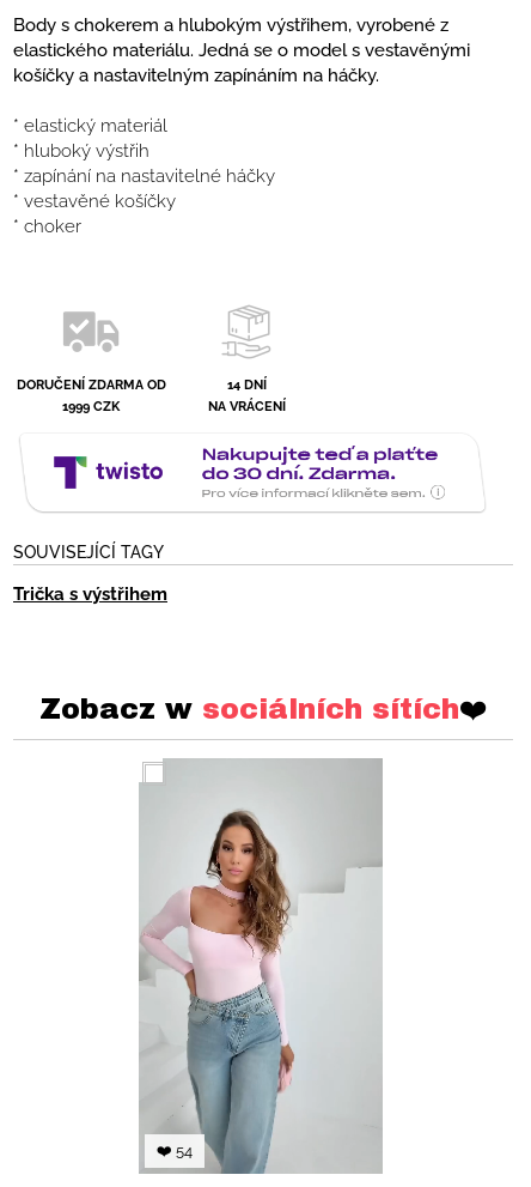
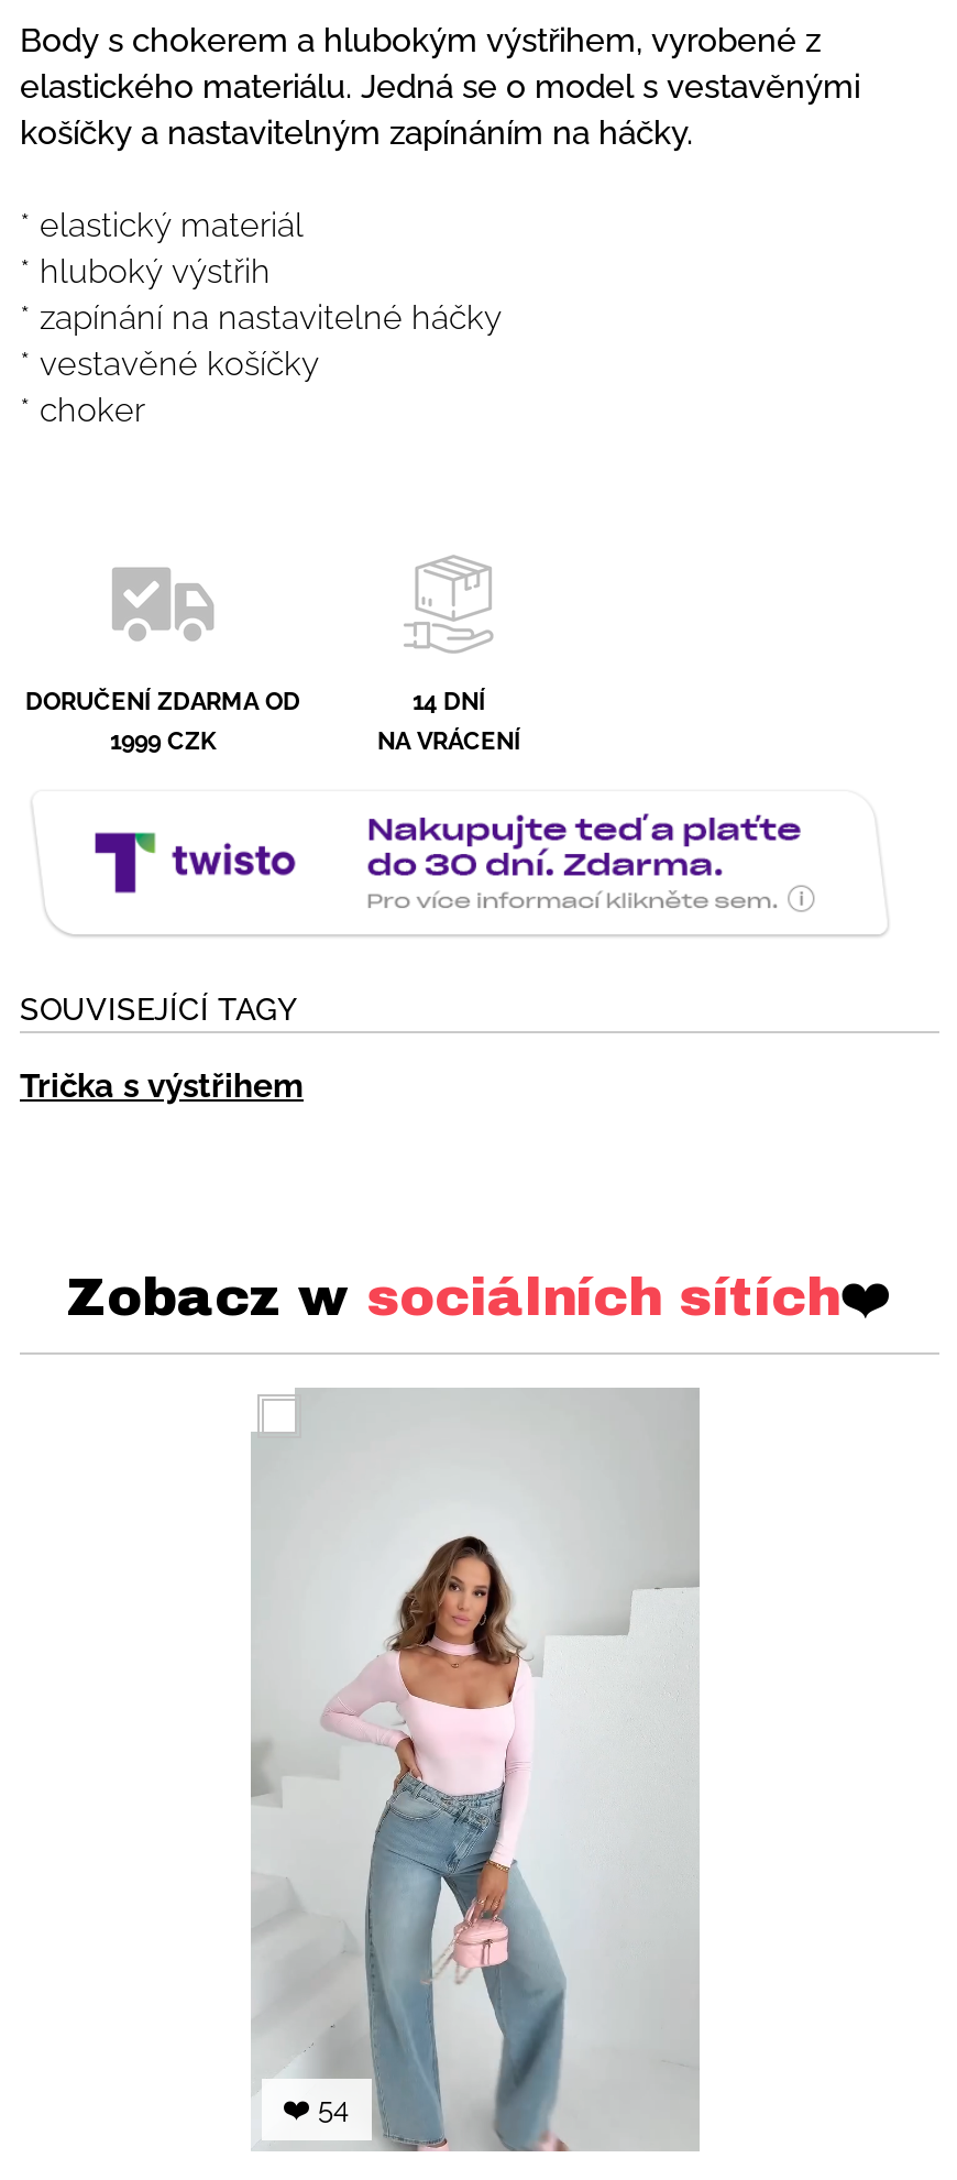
[139,809,310,1175] [image] -> [253,1482,568,2151] [image]

